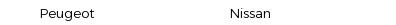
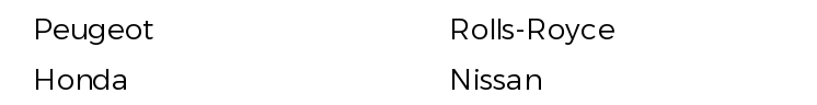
none -> [33,12,615,97] Rolls-Royce | Honda

